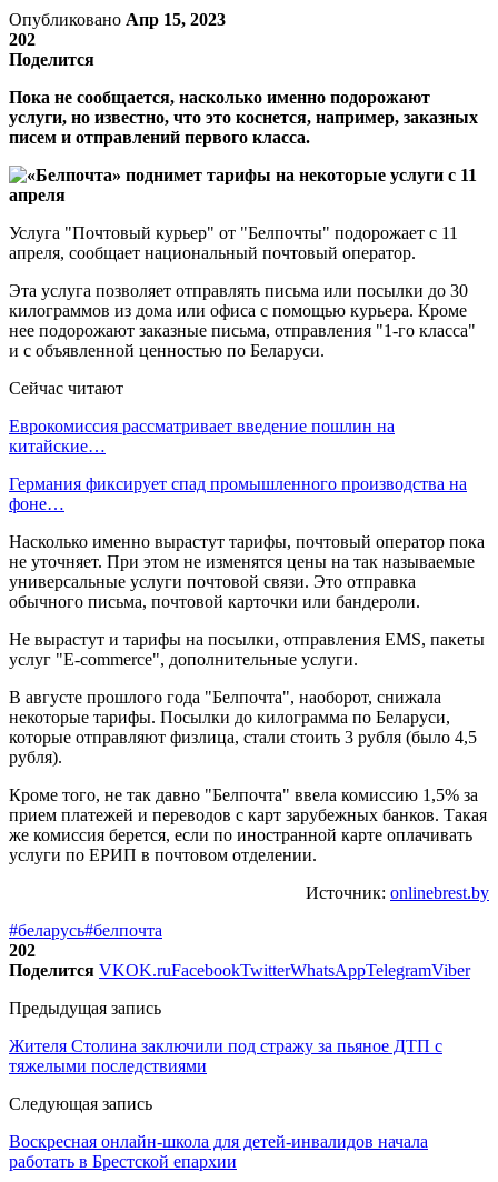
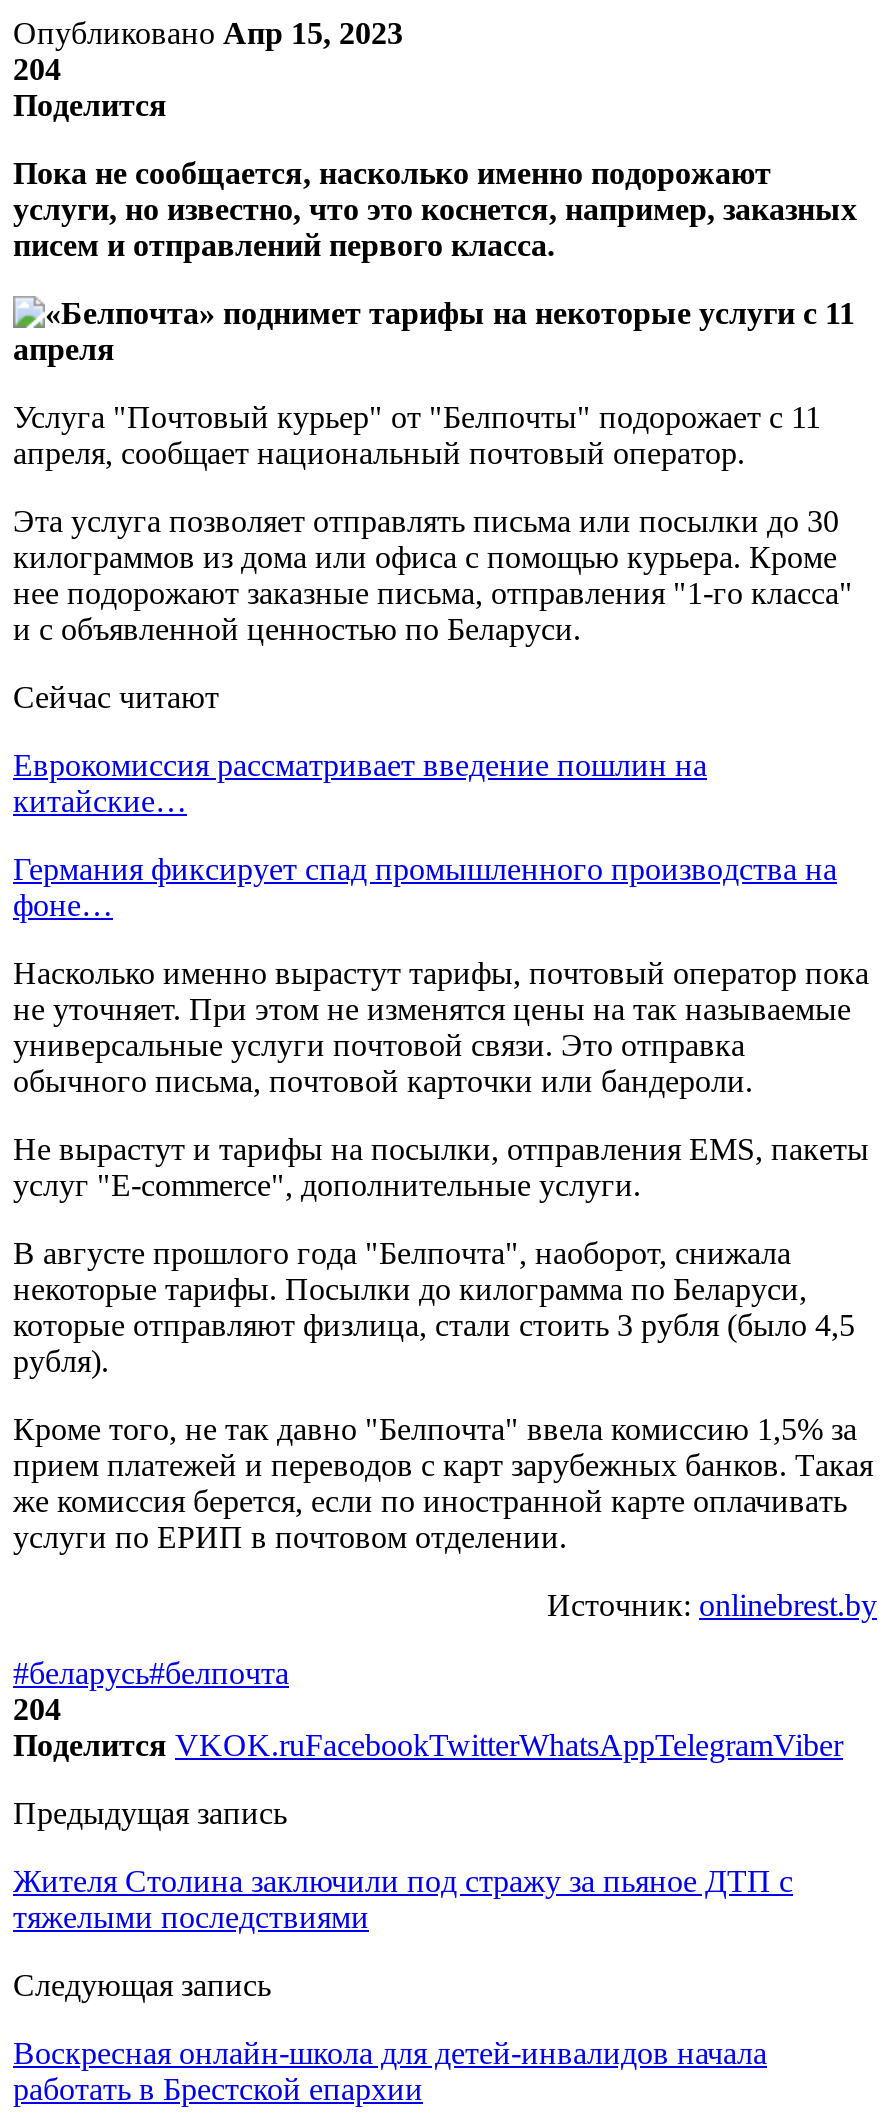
[9,30,36,49] 202 -> [13,52,61,86] 204
[9,941,36,960] 202 -> [13,1692,61,1726] 204

